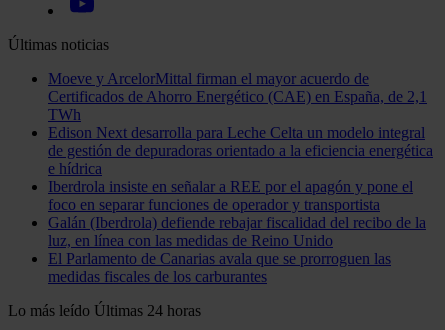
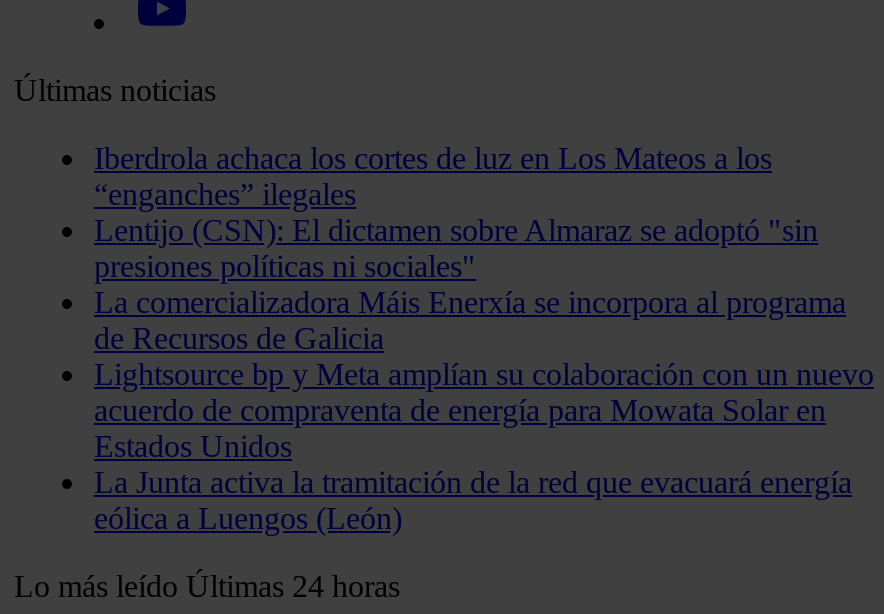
[48,70,433,285] Moeve y ArcelorMittal firman el mayor acuerdo de | Certificados de Ahorro Energético (CAE) en España, de 2,1 | TWh | Edison Next desarrolla para Leche Celta un modelo integral | de gestión de depuradoras orientado a la eficiencia energética | e hídrica | Iberdrola insiste en señalar a REE por el apagón y pone el | foco en separar funciones de operador y transportista | Galán (Iberdrola) defiende rebajar fiscalidad del recibo de la | luz, en línea con las medidas de Reino Unido | El Parlamento de Canarias avala que se prorroguen las | medidas fiscales de los carburantes -> [94,141,874,535] Iberdrola achaca los cortes de luz en Los Mateos a los | “enganches” ilegales | Lentijo (CSN): El dictamen sobre Almaraz se adoptó "sin | presiones políticas ni sociales" | La comercializadora Máis Enerxía se incorpora al programa | de Recursos de Galicia | Lightsource bp y Meta amplían su colaboración con un nuevo | acuerdo de compraventa de energía para Mowata Solar en | Estados Unidos | La Junta activa la tramitación de la red que evacuará energía | eólica a Luengos (León)

